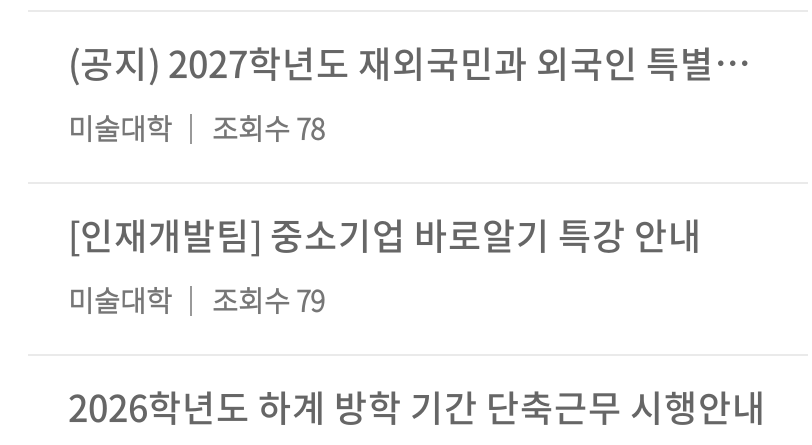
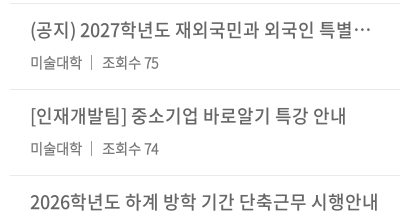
[68,108,324,148] 미술대학 조회수 78 -> [30,52,158,72] 미술대학 조회수 75
[68,280,324,320] 미술대학 조회수 79 -> [30,138,158,158] 미술대학 조회수 74

